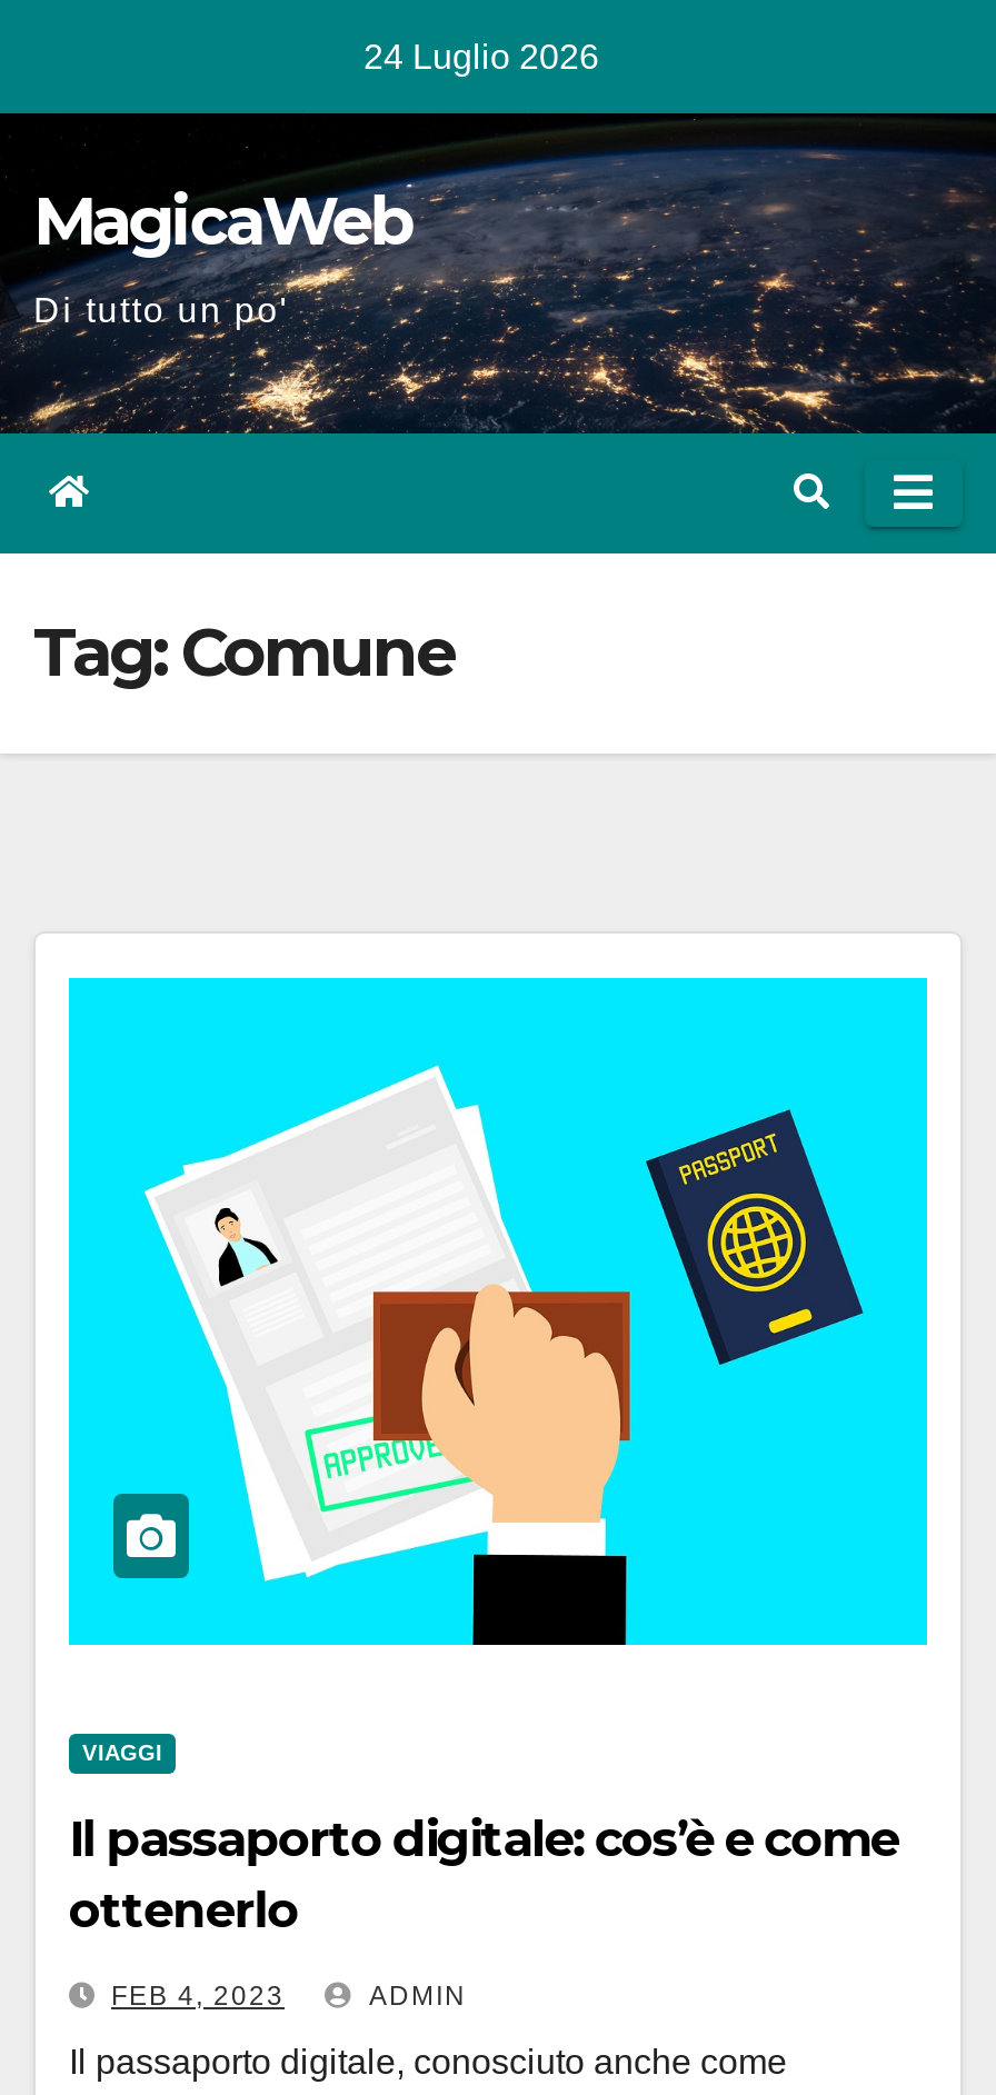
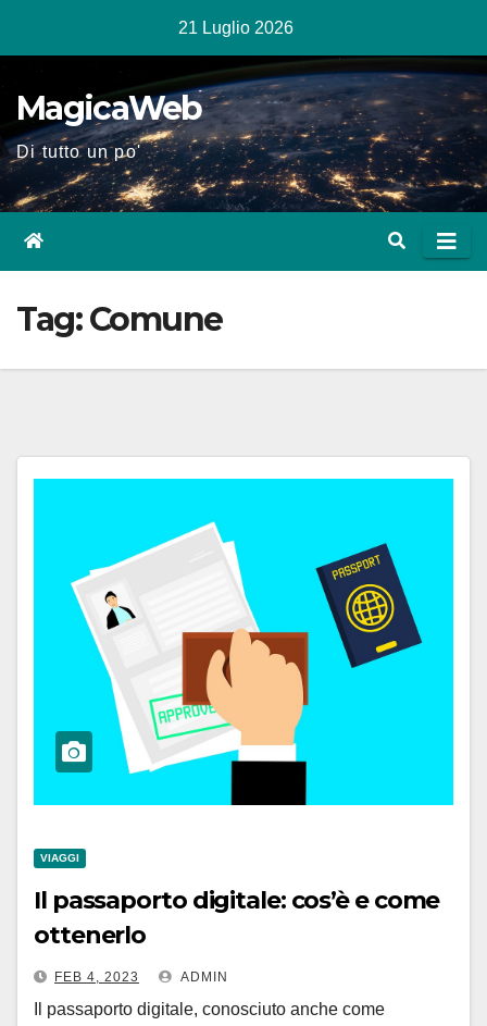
[363,38,599,76] 24 Luglio 2026 -> [178,18,293,37] 21 Luglio 2026

